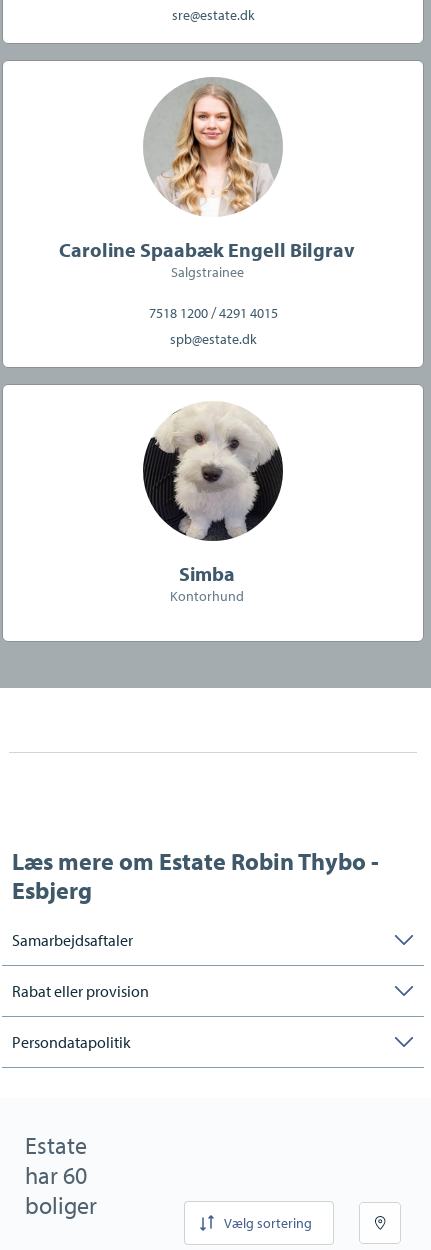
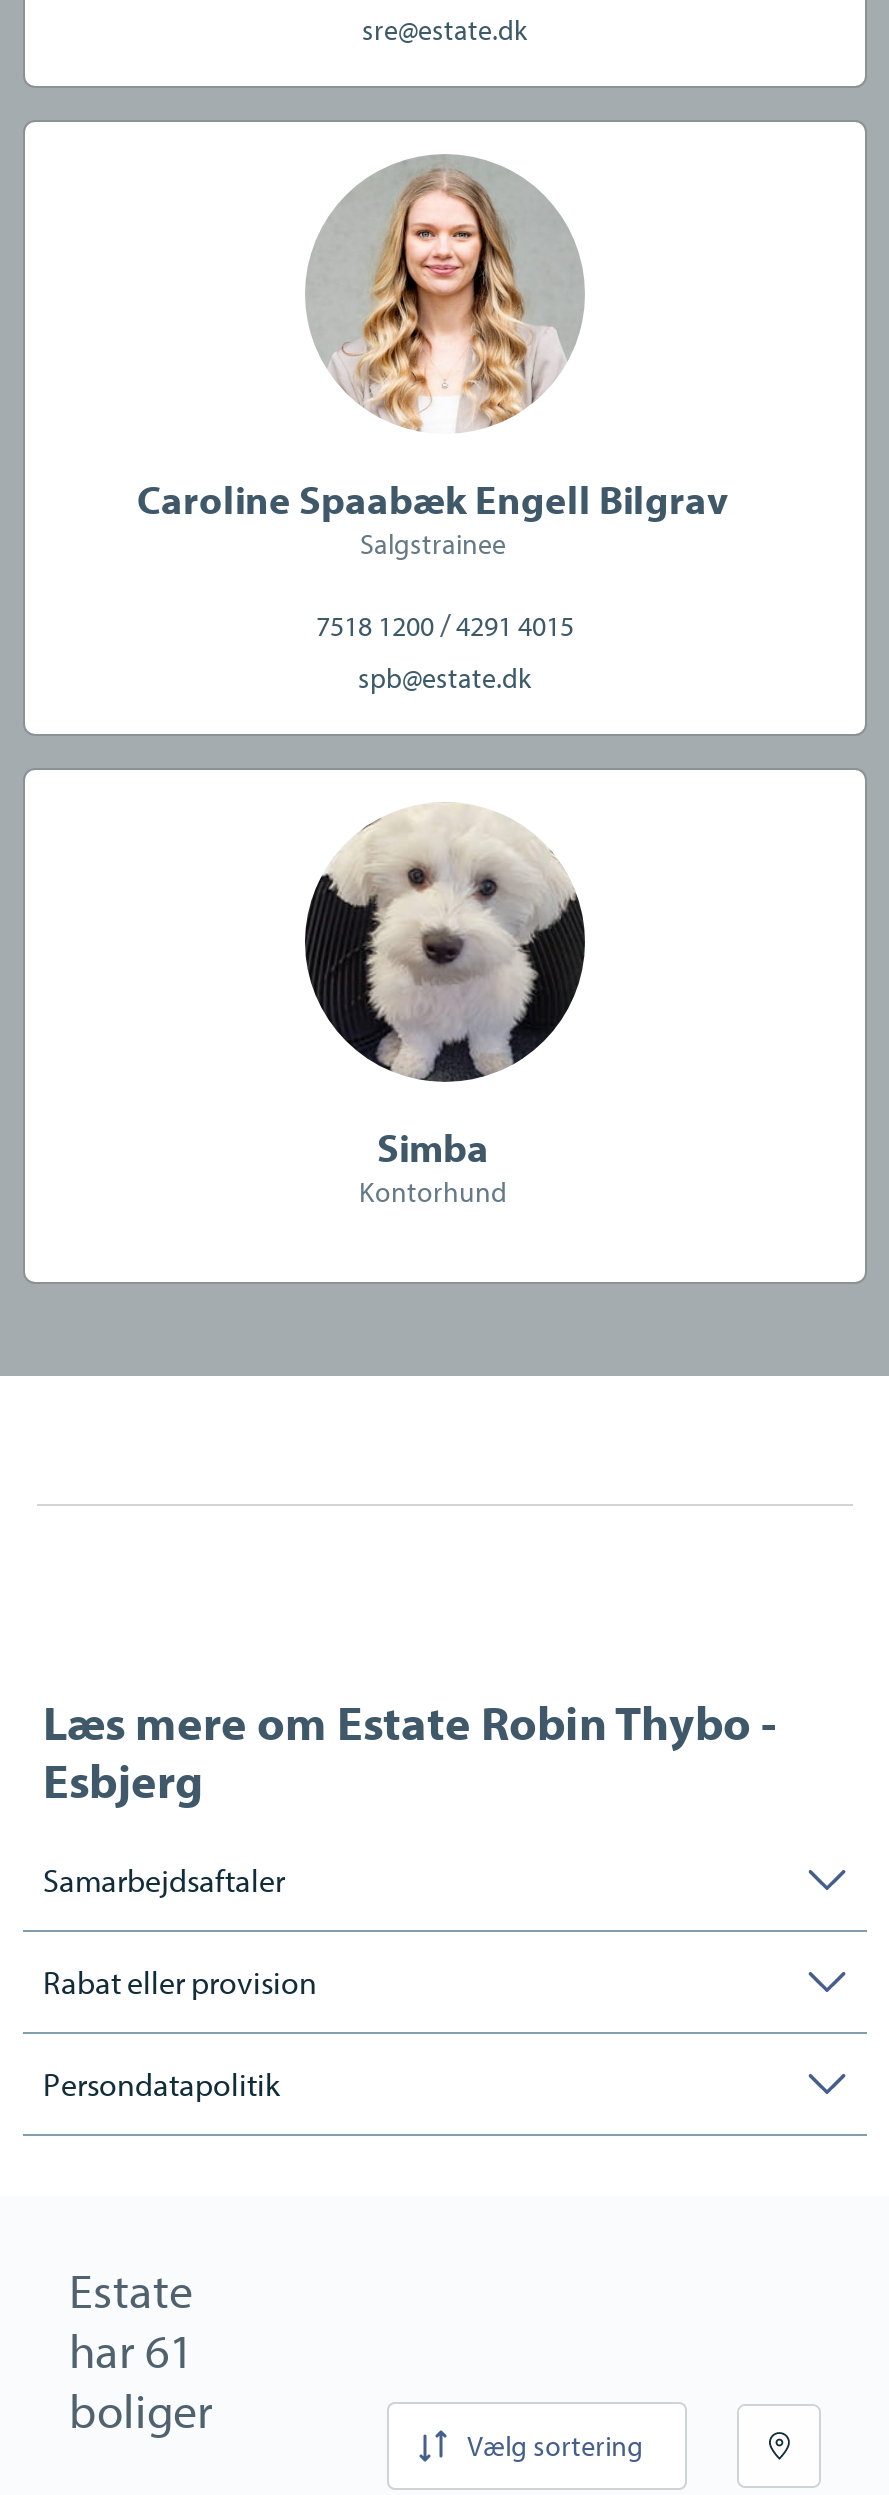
[25,1160,87,1190] har 60 -> [69,2320,193,2380] har 61

